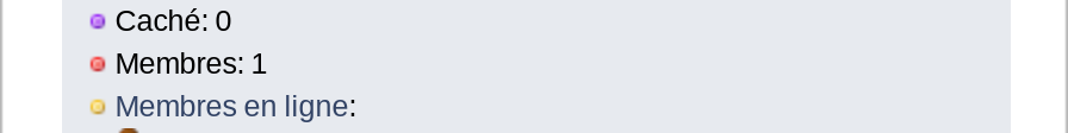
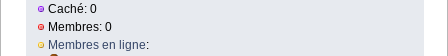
[108,48,267,81] Membres: 1 -> [45,20,112,34] Membres: 0

